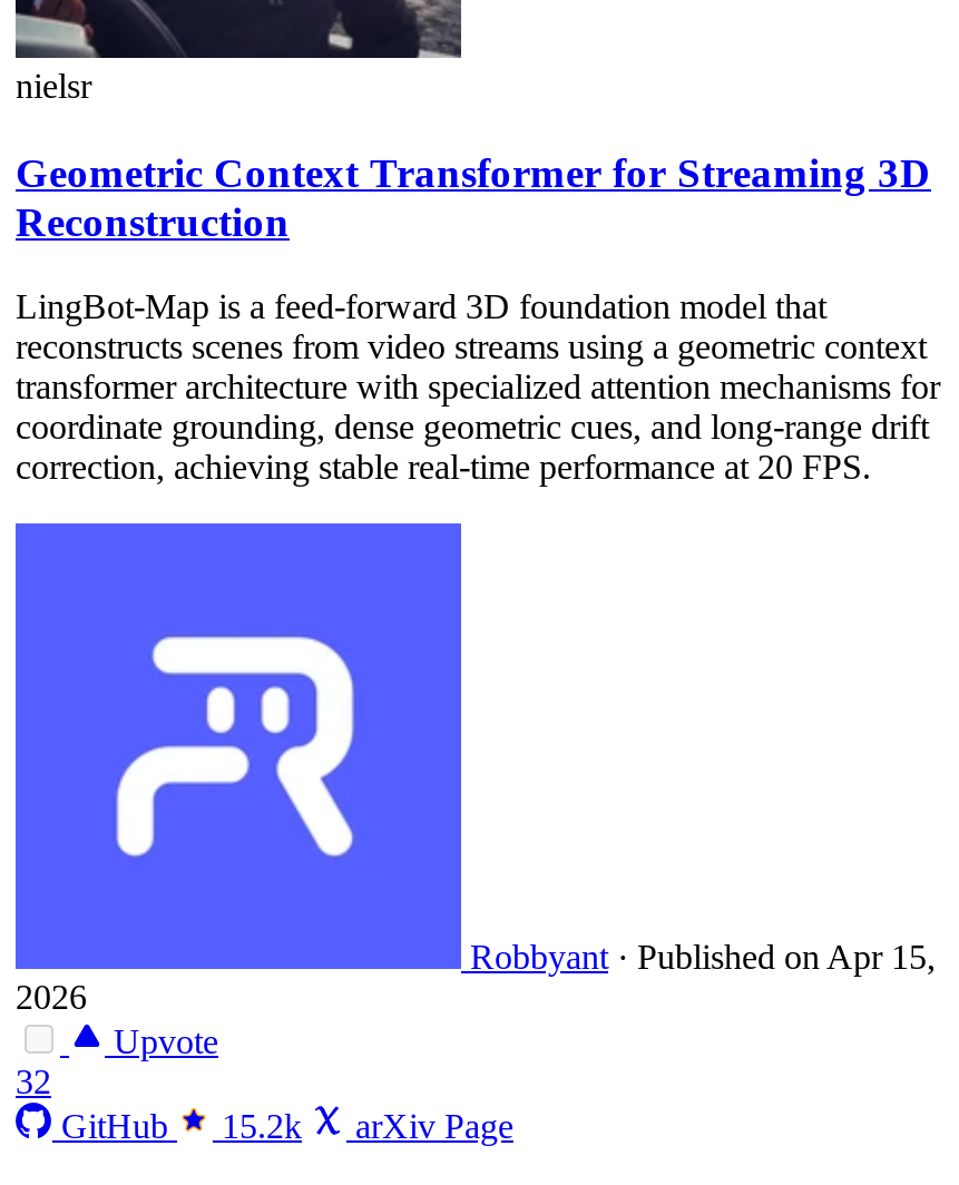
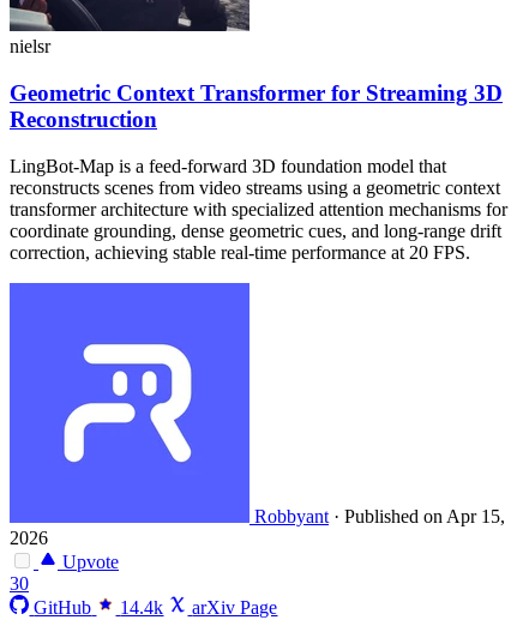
[16,1064,51,1101] 32 -> [10,573,29,593] 30
[61,1108,513,1146] GitHub 15.2k arXiv Page -> [34,597,278,617] GitHub 14.4k arXiv Page

